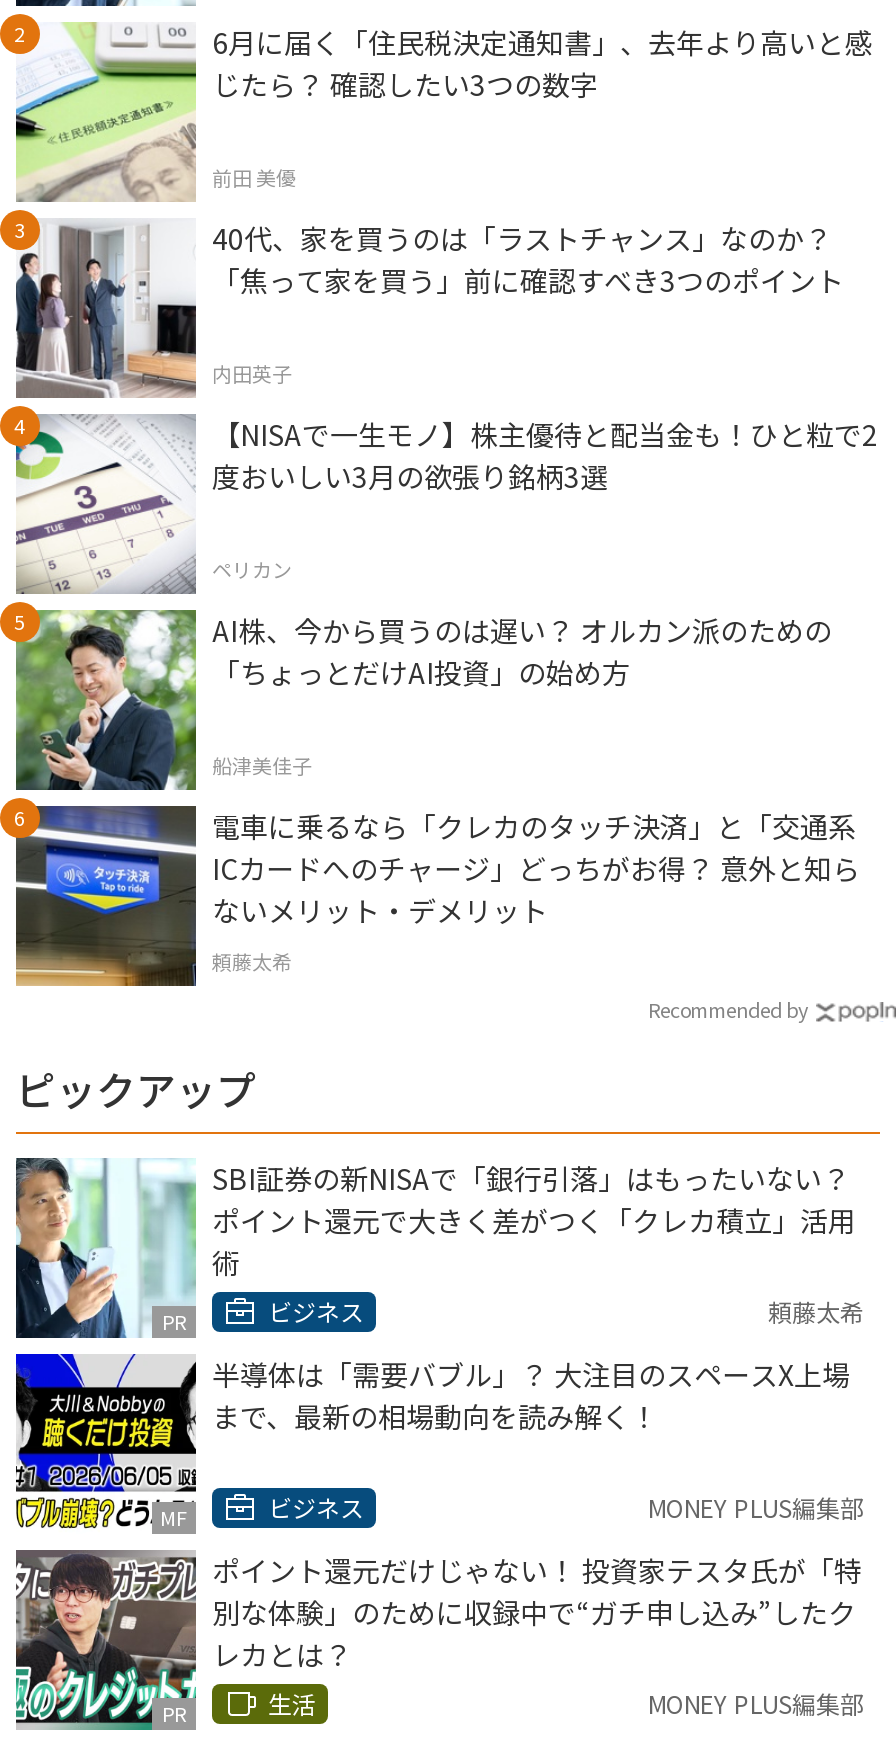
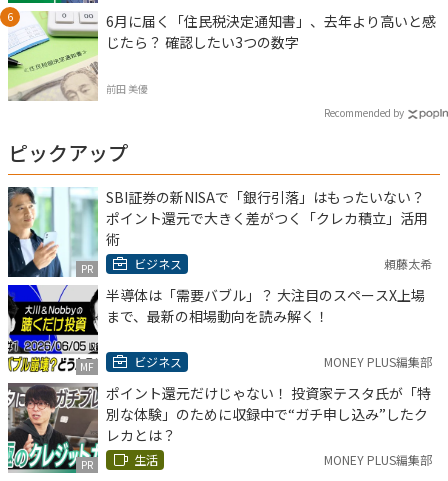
[6,208,878,988] [image] | 40代、家を買うのは「ラストチャンス」なのか？ | 「焦って家を買う」前に確認すべき3つのポイント | 内田英子 | 【NISAで一生モノ】株主優待と配当金も！ひと粒で2 | 度おいしい3月の欲張り銘柄3選 | ペリカン | AI株、今から買うのは遅い？ オルカン派のための | 「ちょっとだけAI投資」の始め方 | 船津美佳子 | 電車に乗るなら「クレカのタッチ決済」と「交通系 | ICカードへのチャージ」どっちがお得？ 意外と知ら | ないメリット・デメリット | 頼藤太希 -> none

